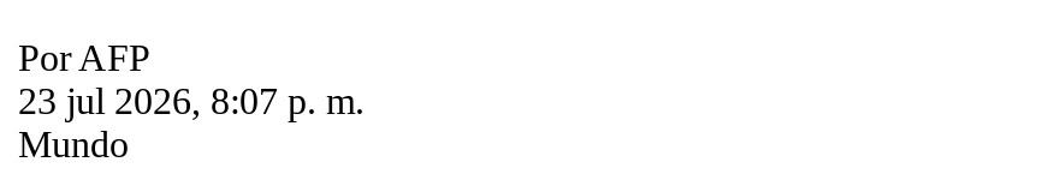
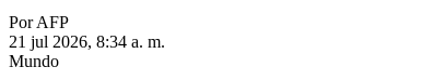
[18,80,365,120] 23 jul 2026, 8:07 p. m. -> [9,33,165,51] 21 jul 2026, 8:34 a. m.

